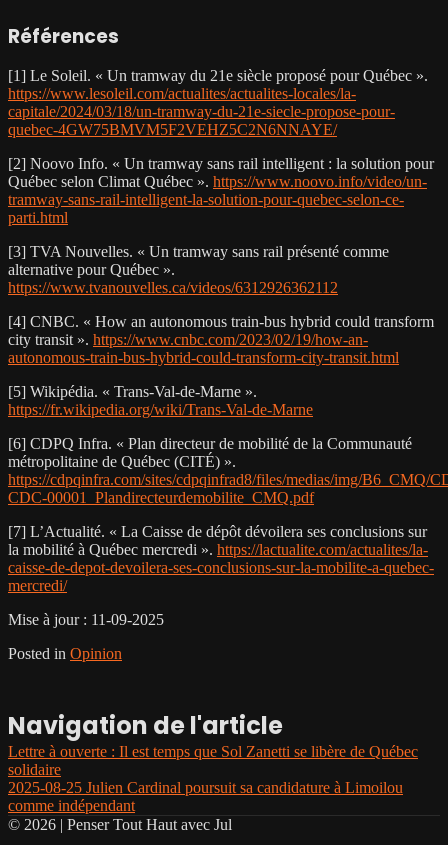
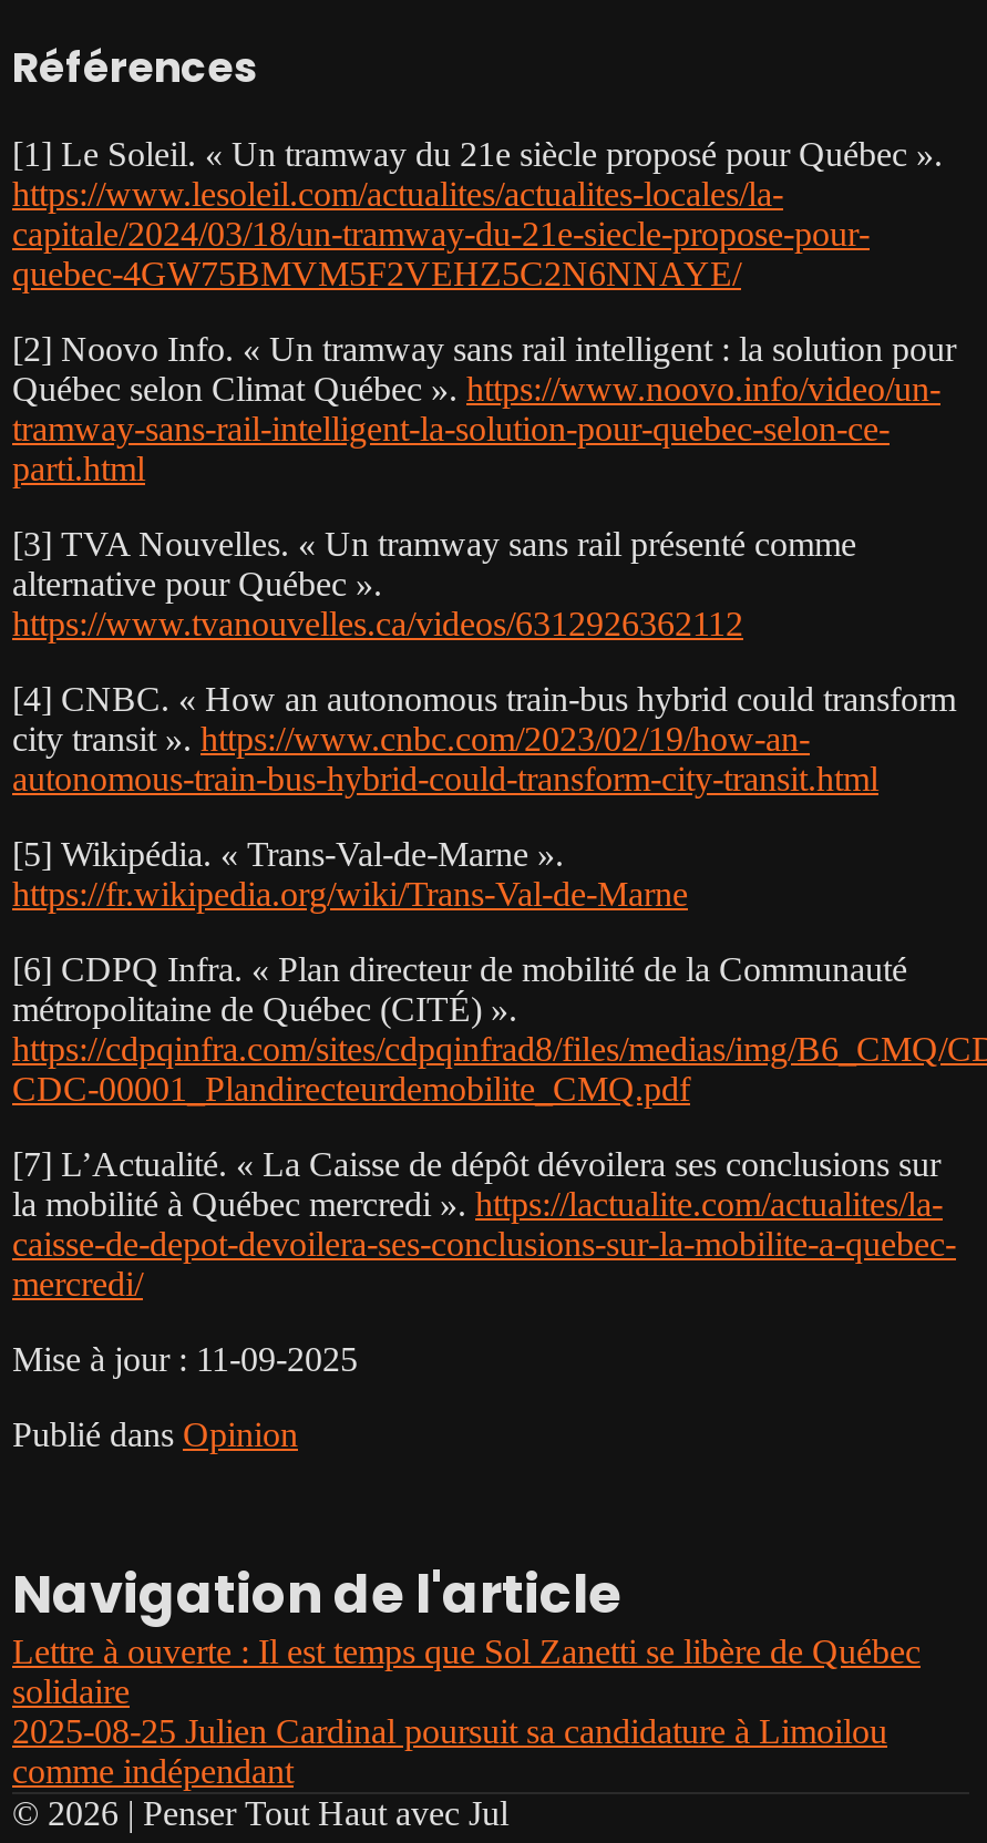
[8,645,122,662] Posted in Opinion -> [12,1415,298,1453] Publié dans Opinion

